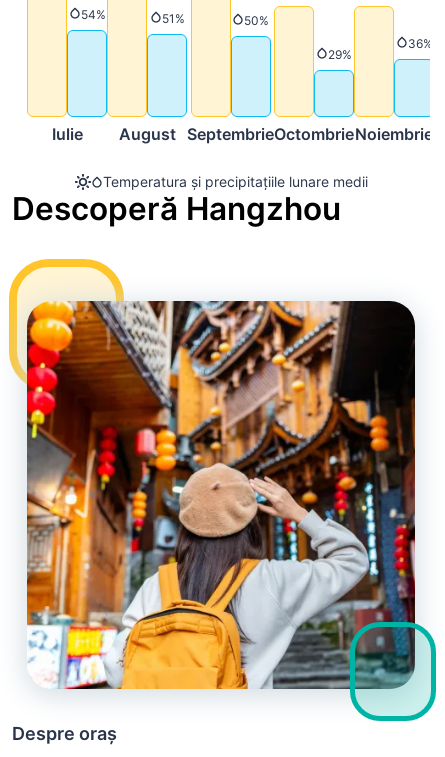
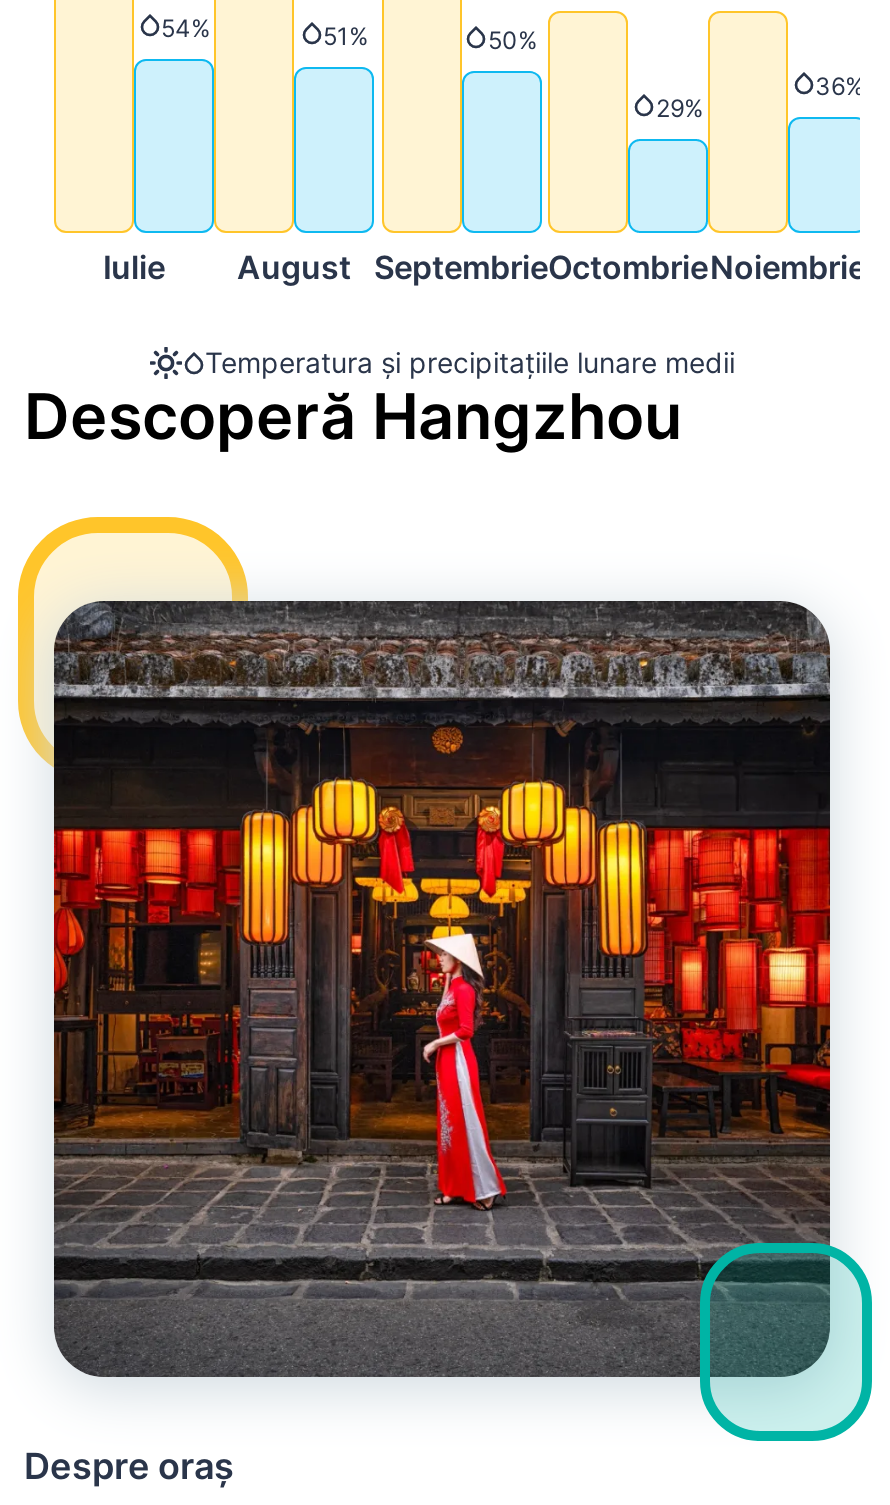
[26,300,416,690] [image] -> [52,599,832,1379] [image]

